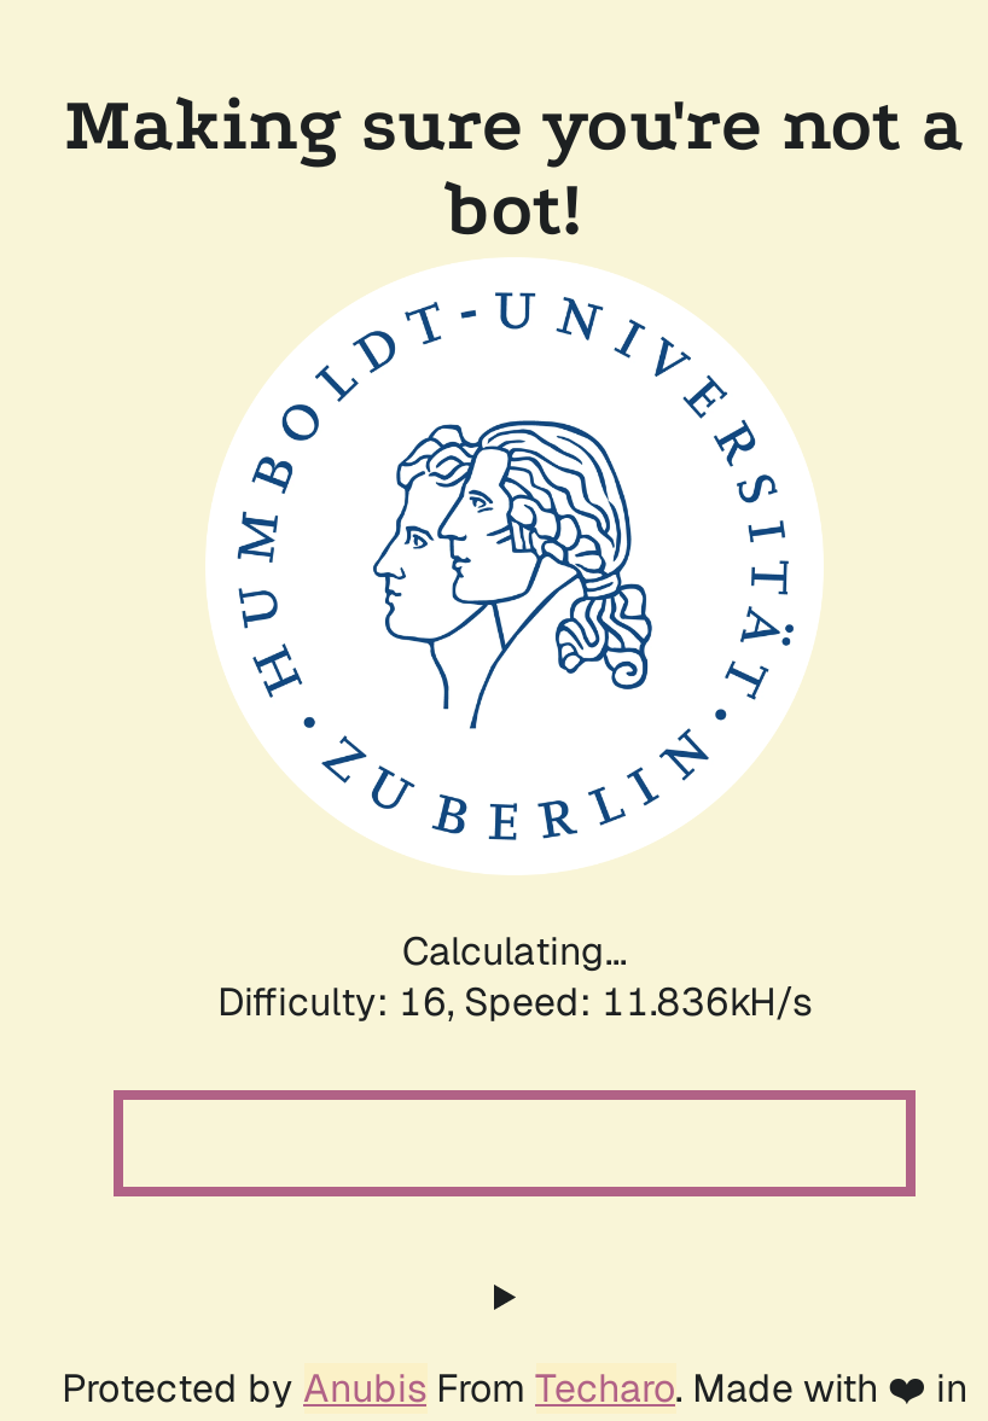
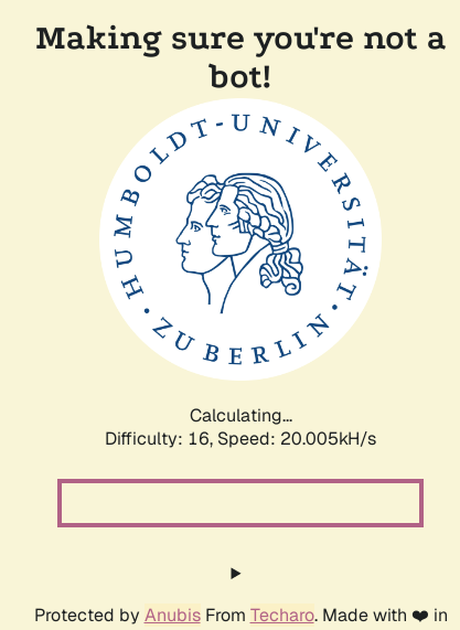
[217,977,812,1027] Difficulty: 16, Speed: 11.836kH/s -> [105,427,376,450] Difficulty: 16, Speed: 20.005kH/s

